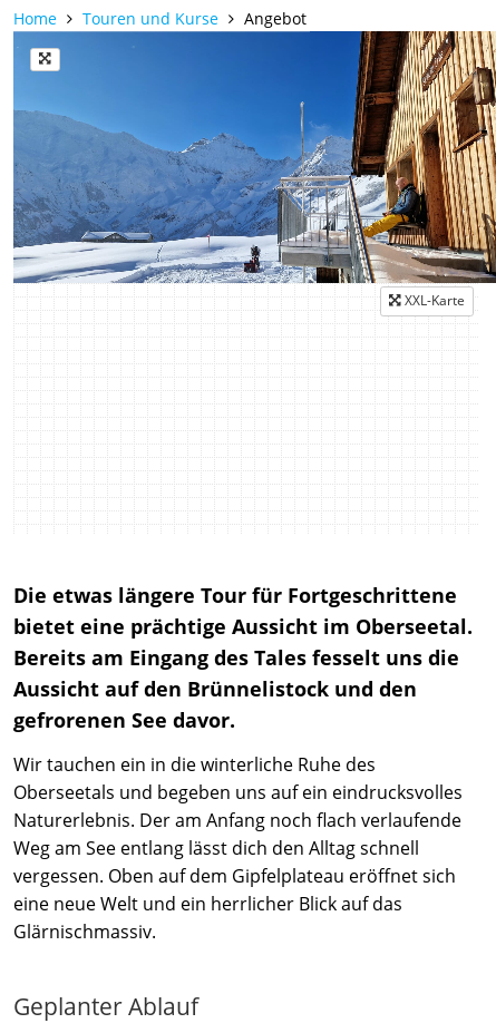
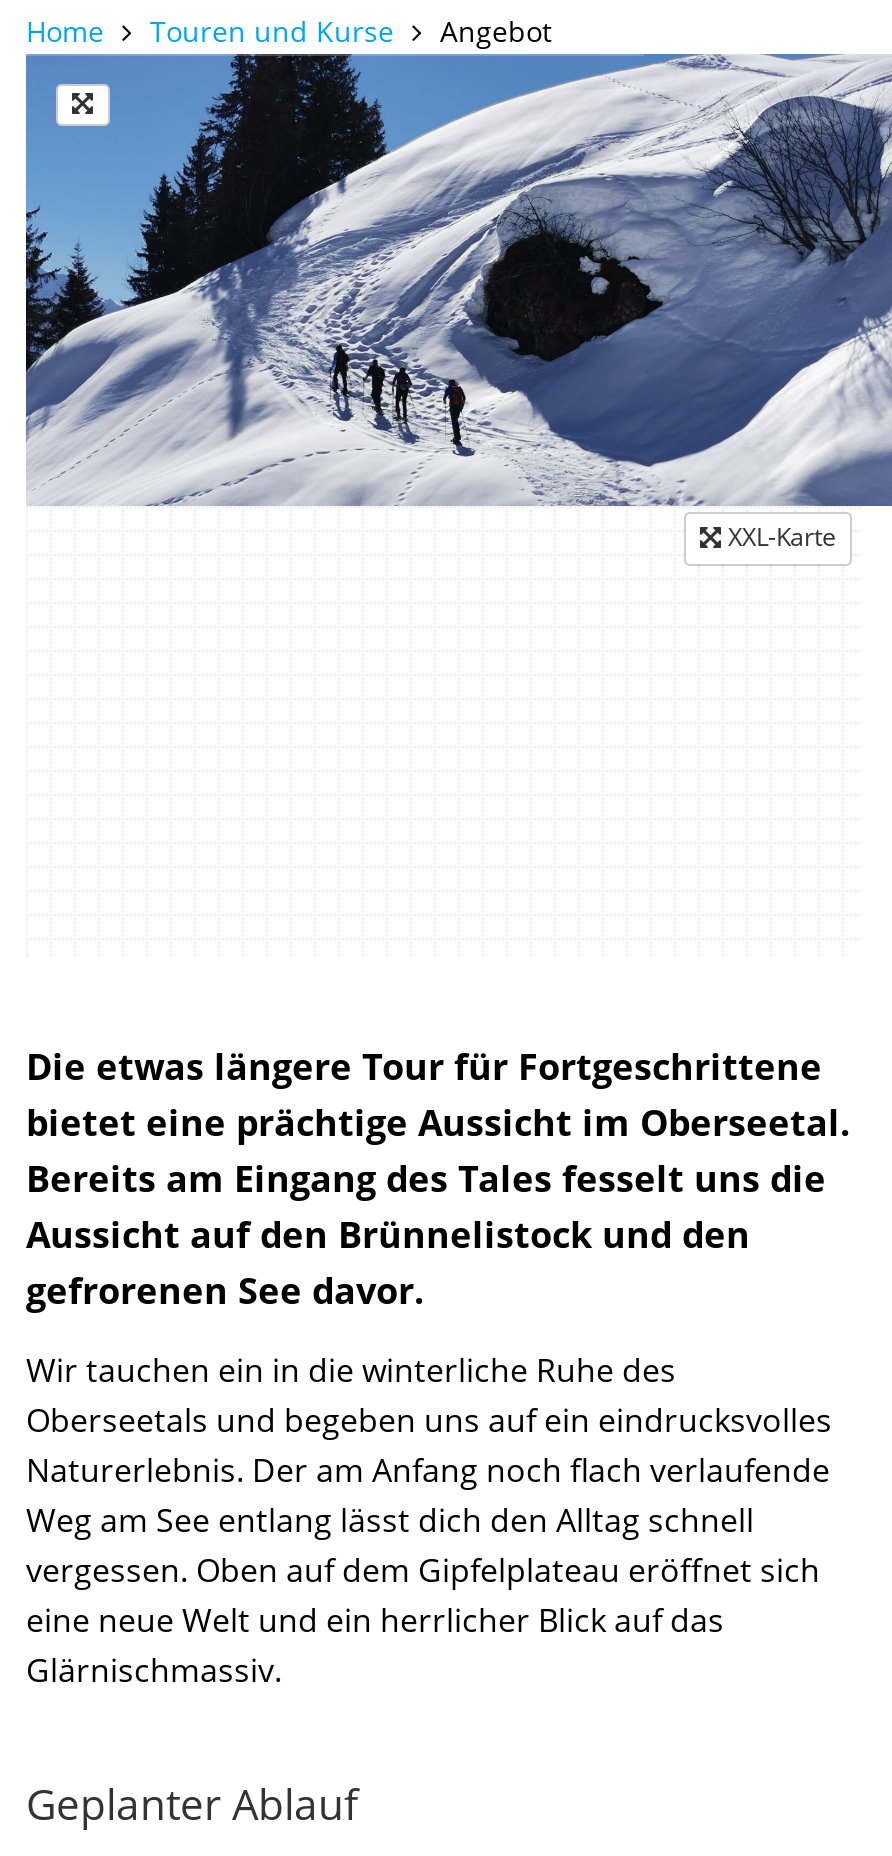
[12,30,493,284] [image] -> [24,52,886,508] [image]

